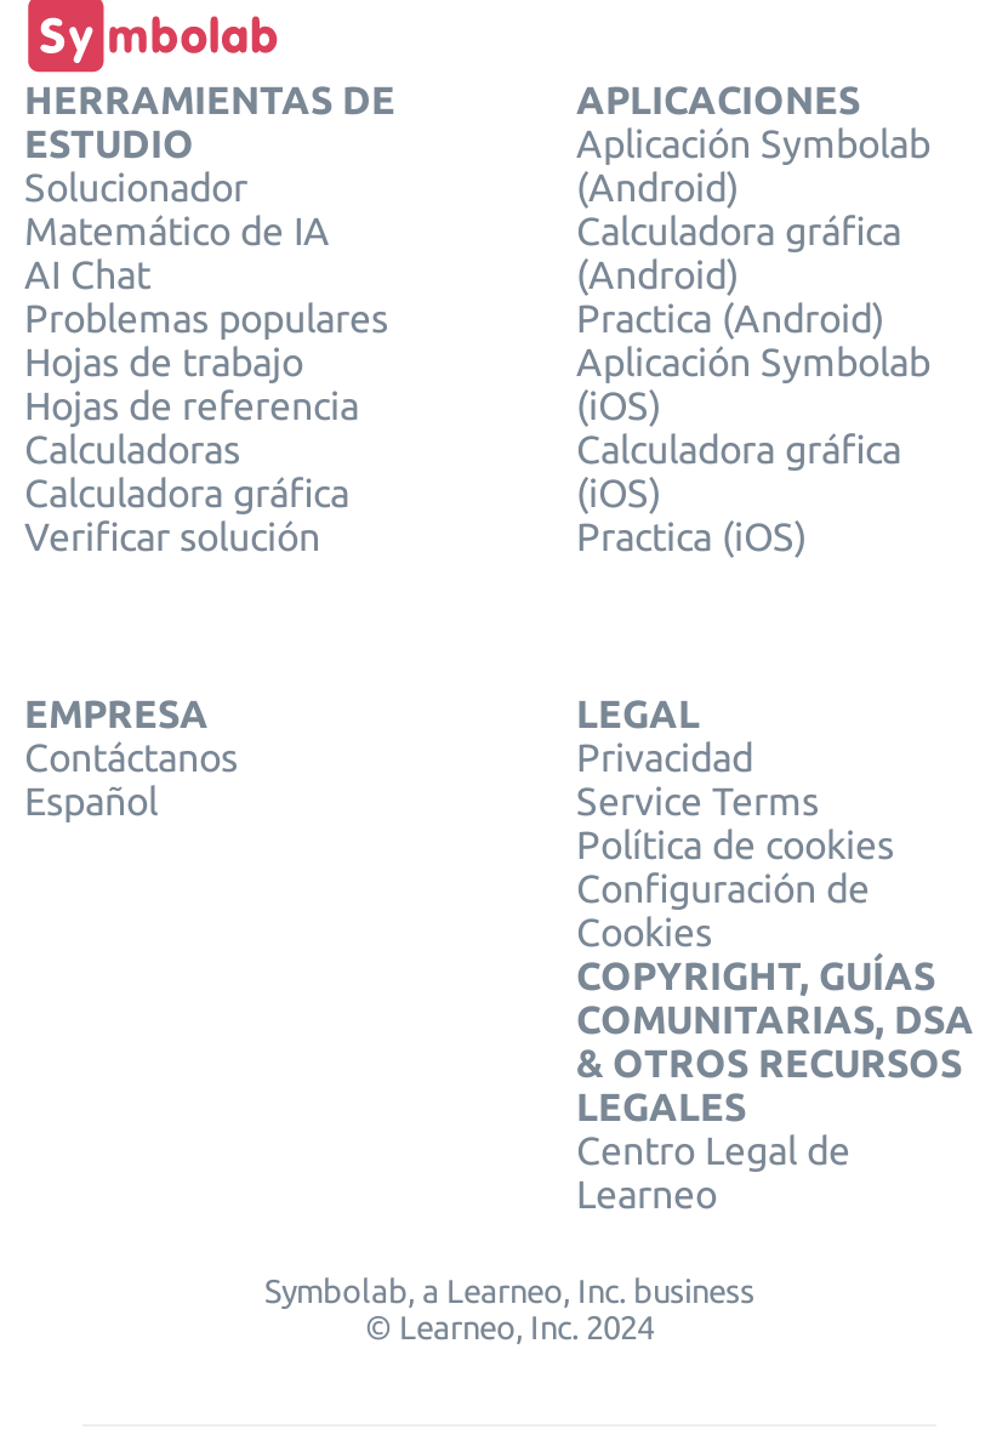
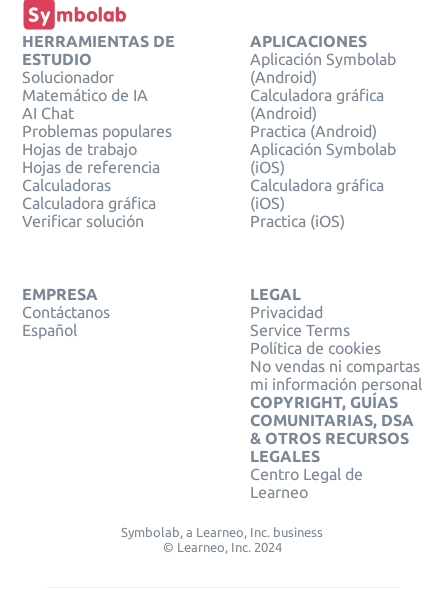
[576,867,870,955] Configuración de | Cookies -> [249,357,421,393] No vendas ni compartas | mi información personal

